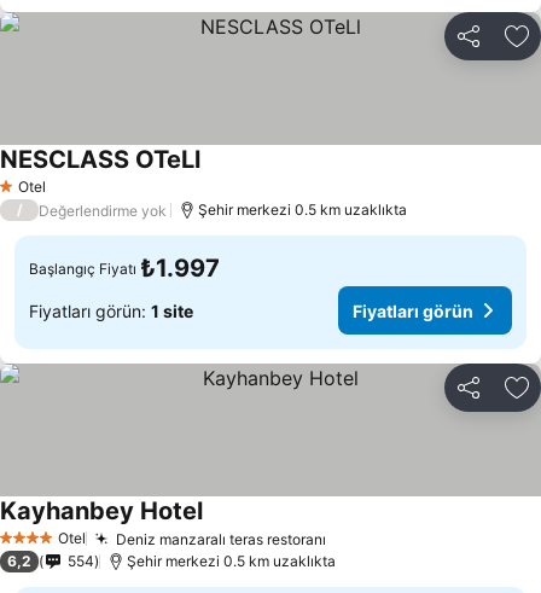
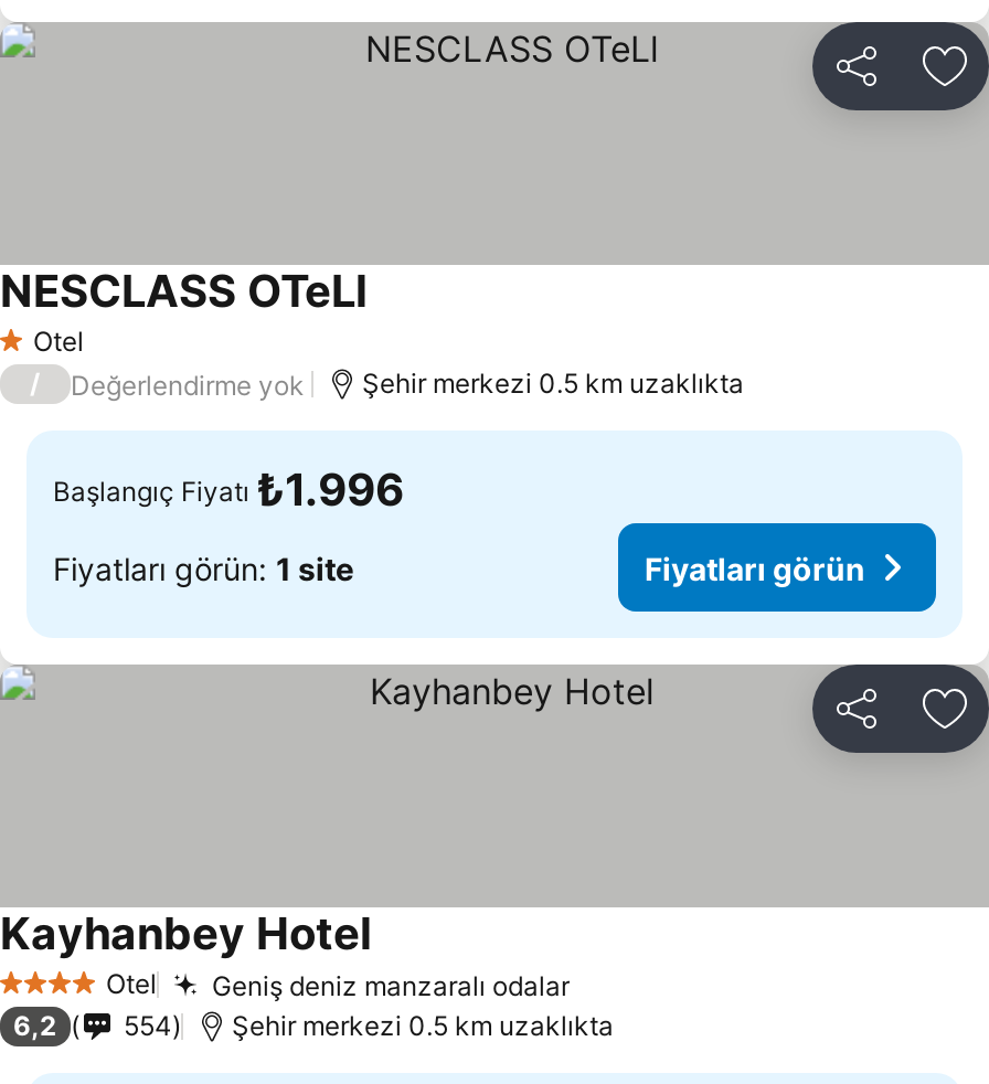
[29,254,220,283] Başlangıç Fiyatı ₺1.997 -> [53,464,404,517] Başlangıç Fiyatı ₺1.996
[116,530,326,548] Deniz manzaralı teras restoranı -> [212,968,570,1001] Geniş deniz manzaralı odalar

